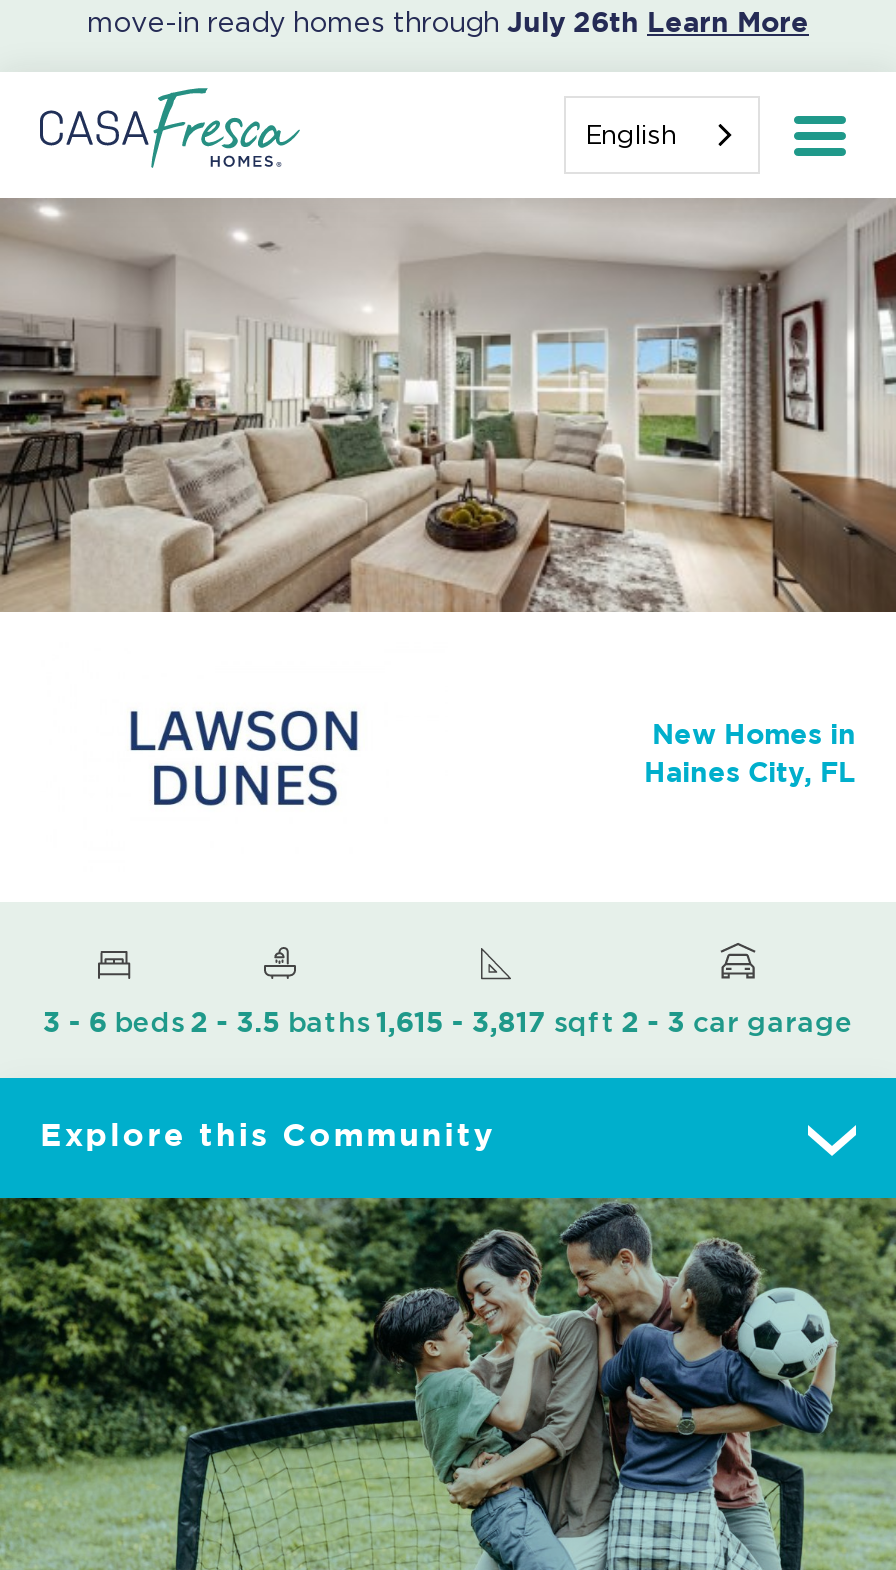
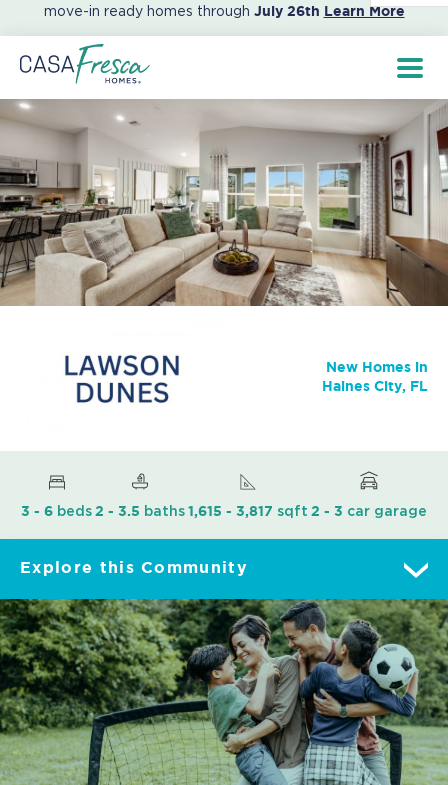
[585,120,677,148] English -> none

